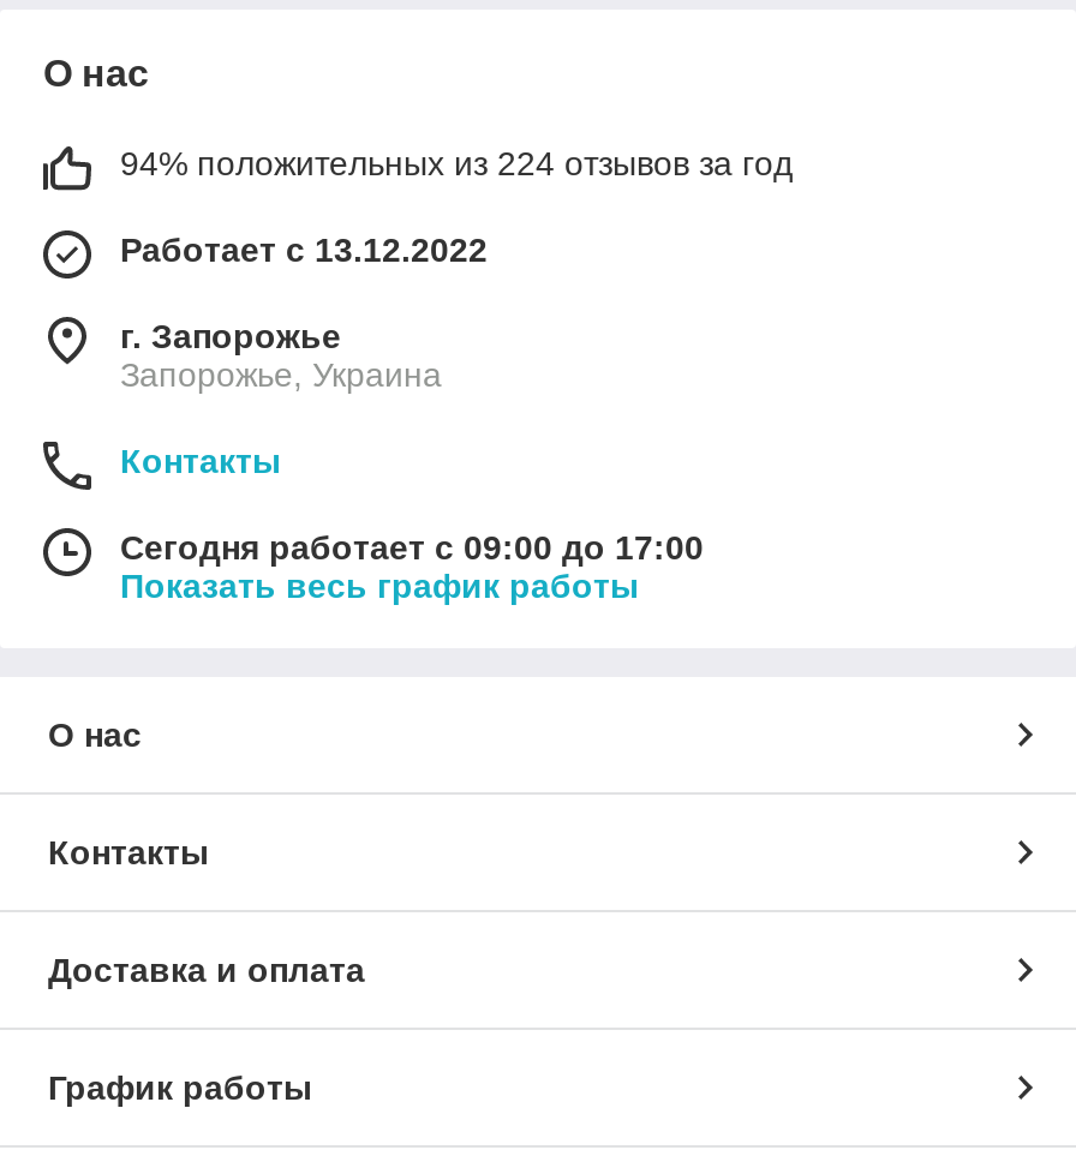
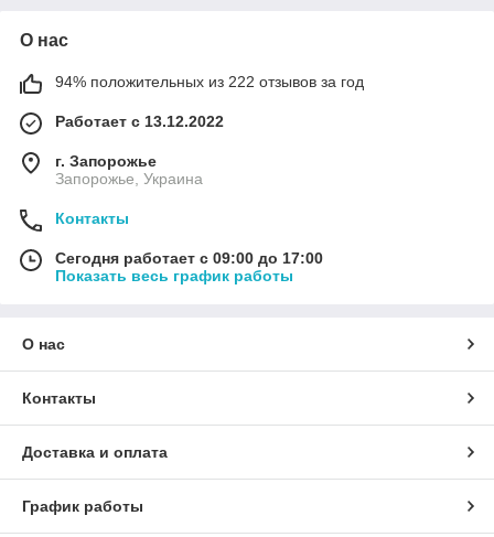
[120,144,793,182] 94% положительных из 224 отзывов за год -> [55,73,364,90] 94% положительных из 222 отзывов за год

